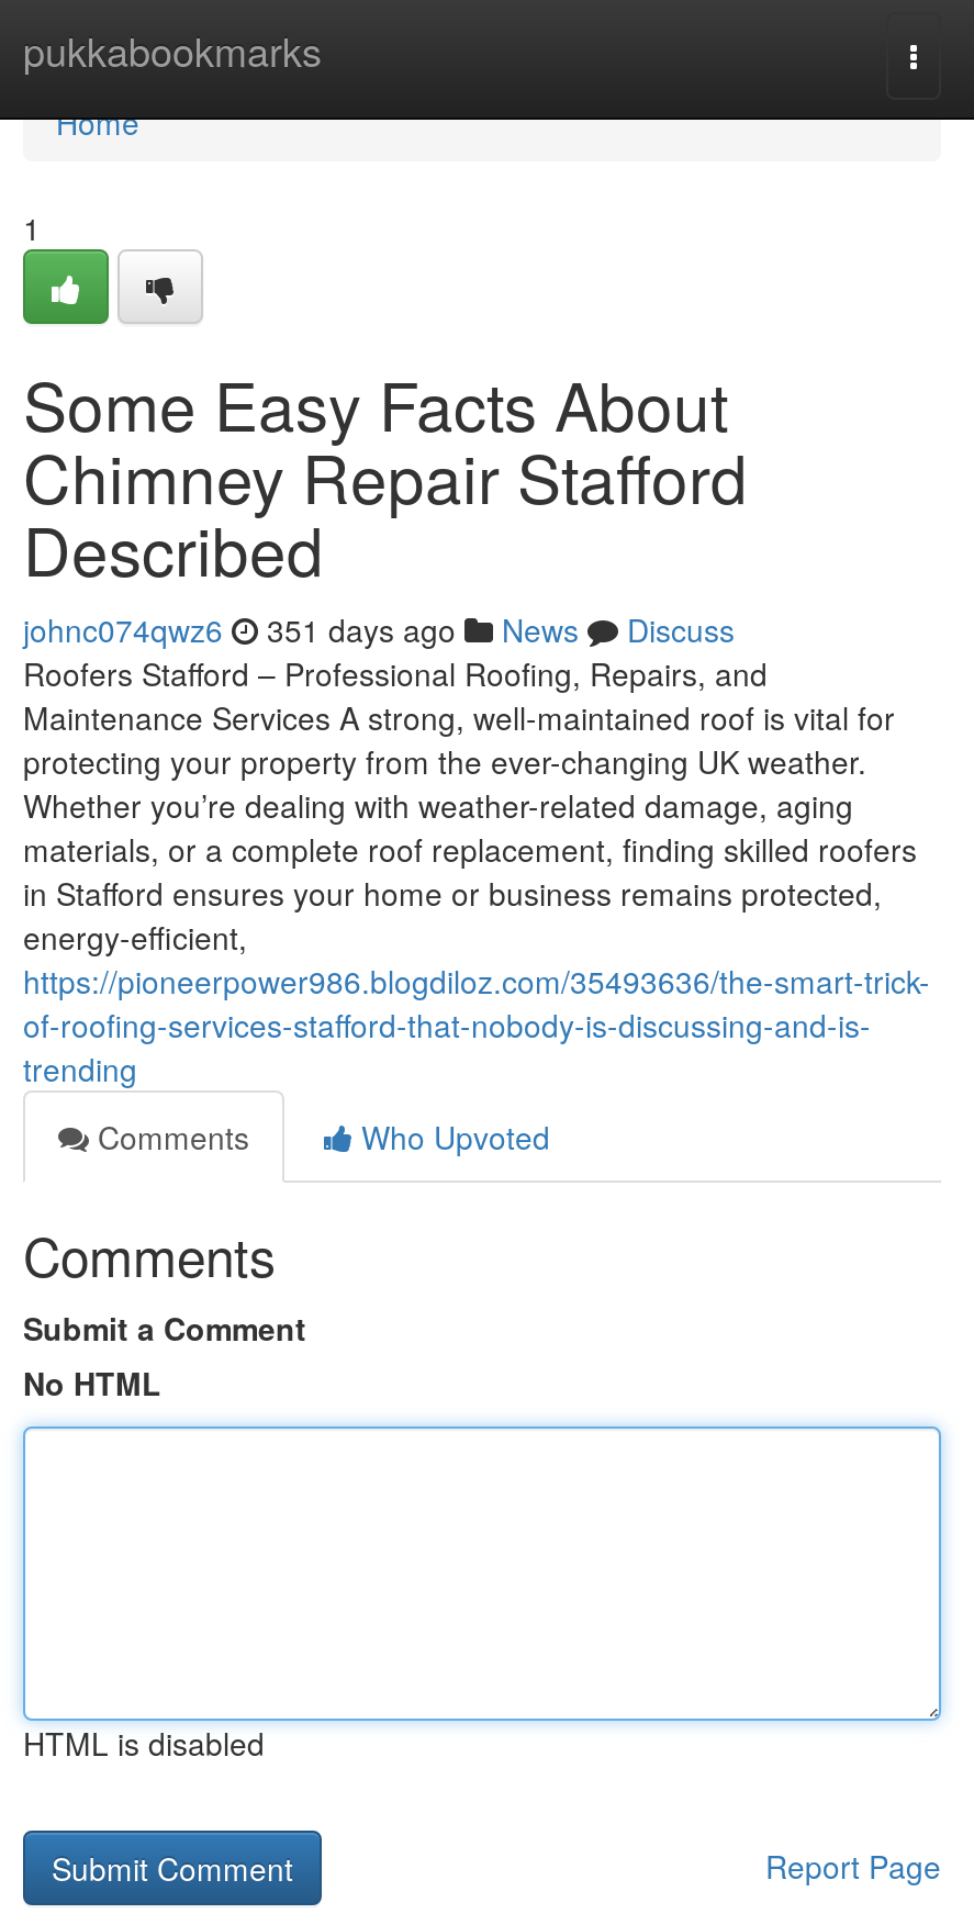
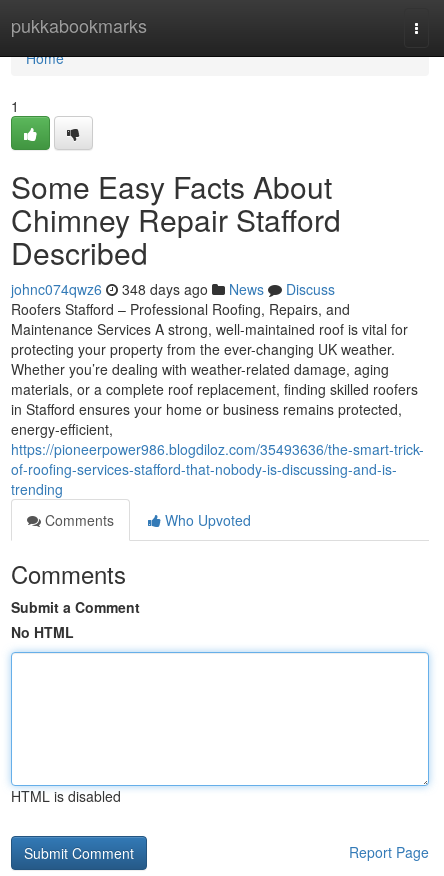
[23,607,735,651] johnc074qwz6 351 days ago News Discuss -> [11,279,335,299] johnc074qwz6 348 days ago News Discuss

